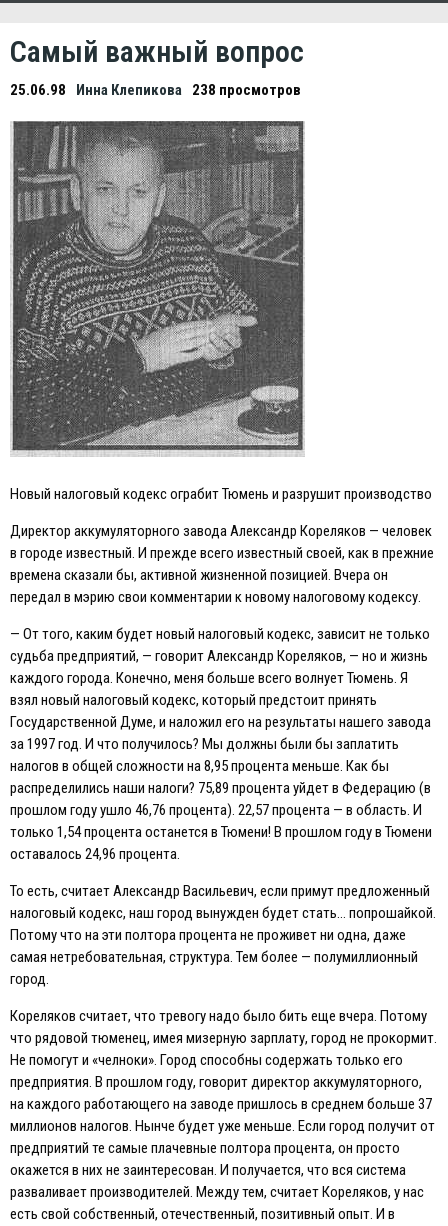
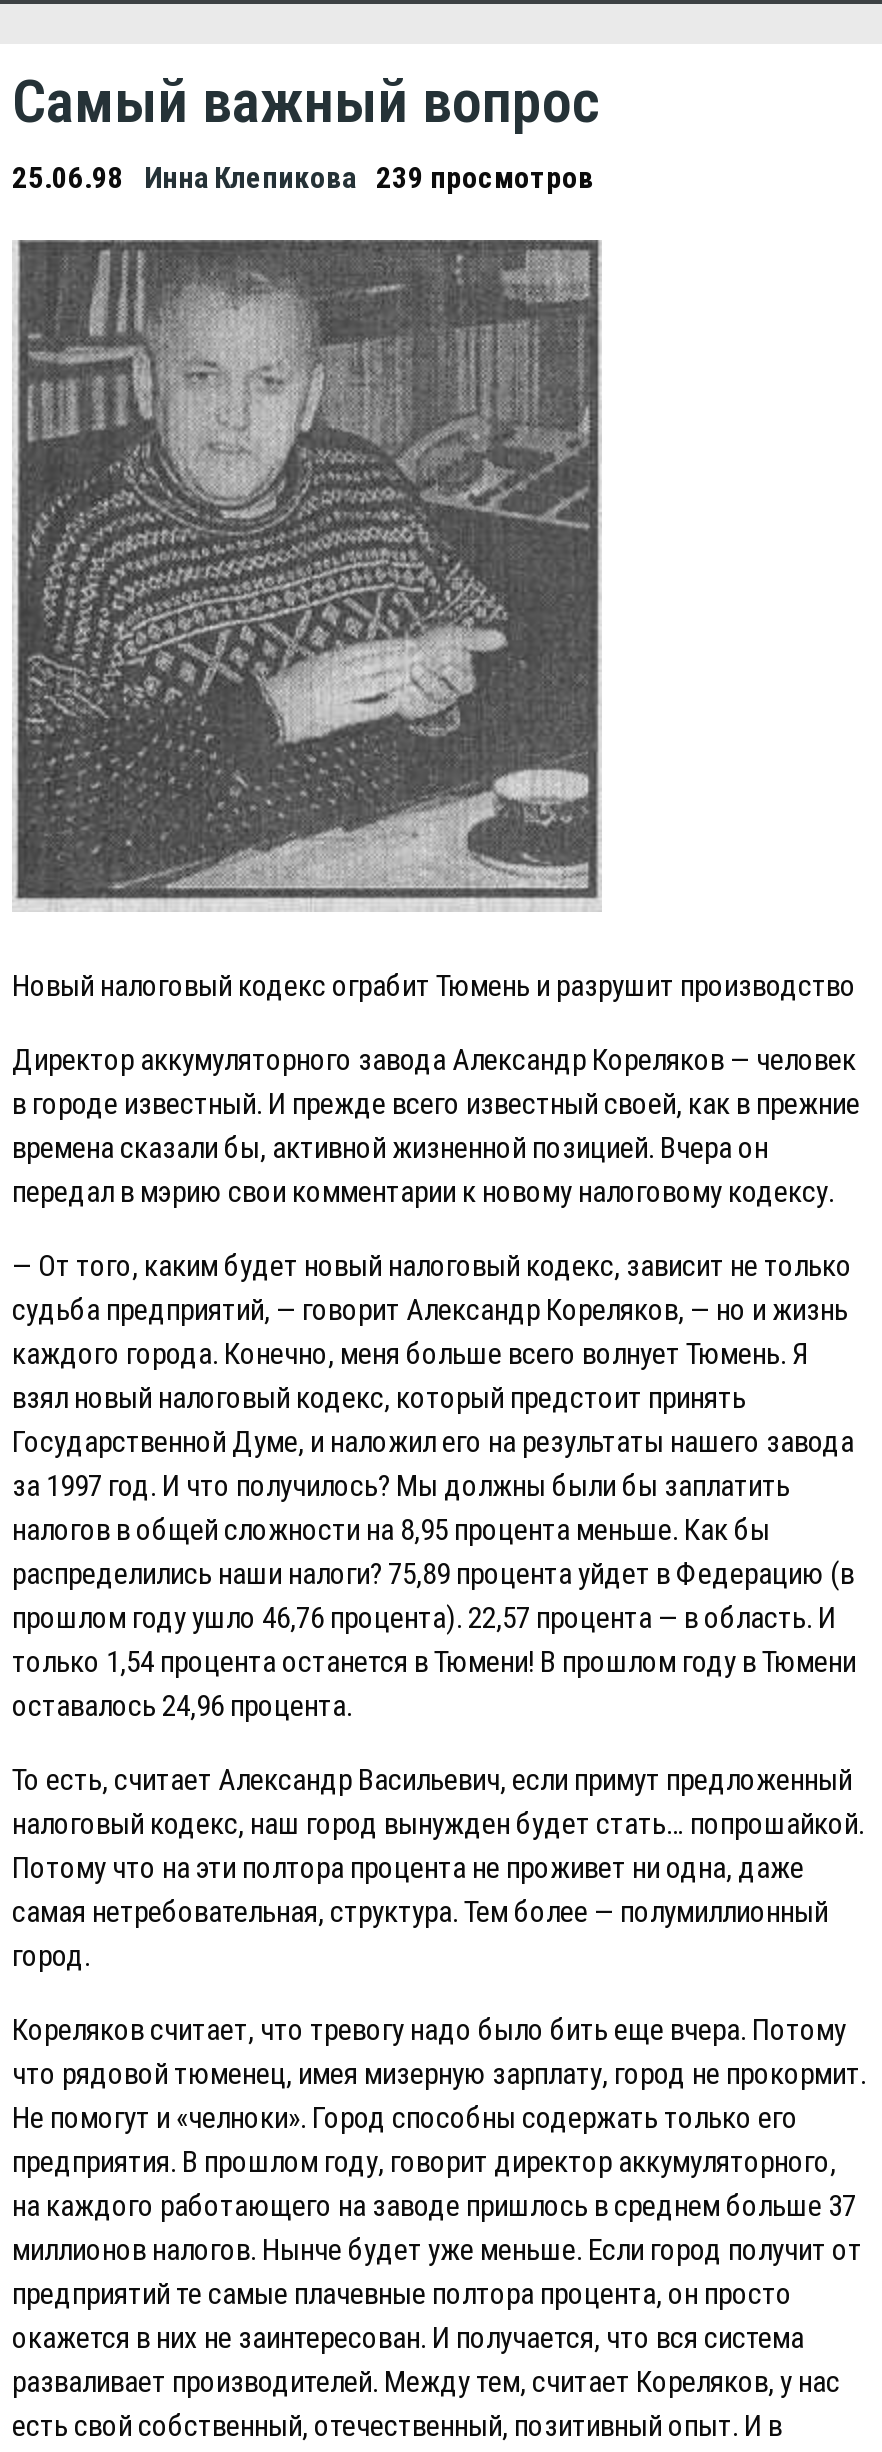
[10,80,301,98] 25.06.98 Инна Клепикова 238 просмотров -> [12,161,594,197] 25.06.98 Инна Клепикова 239 просмотров

